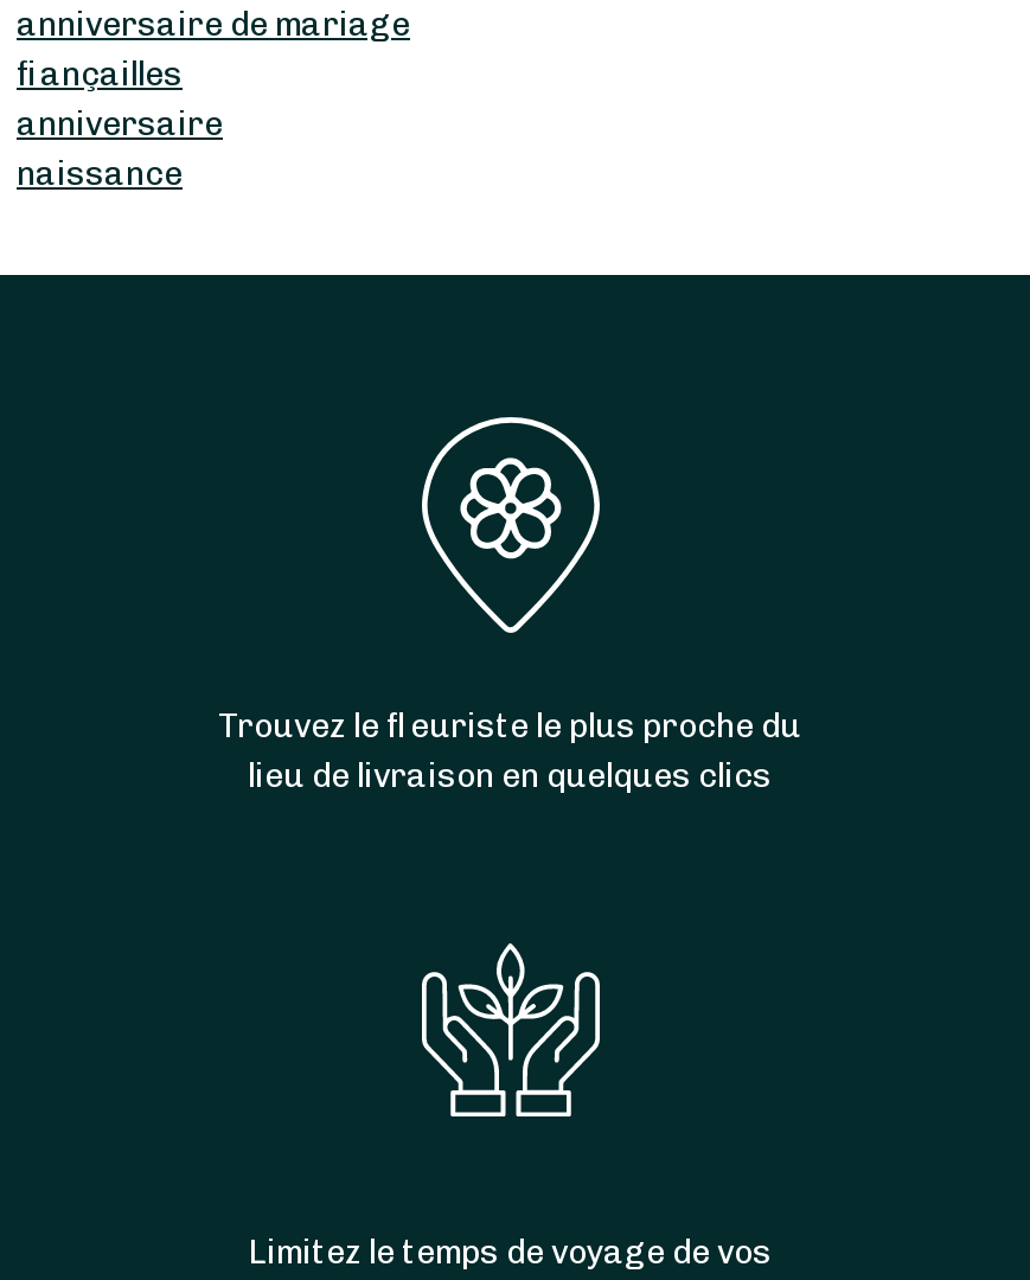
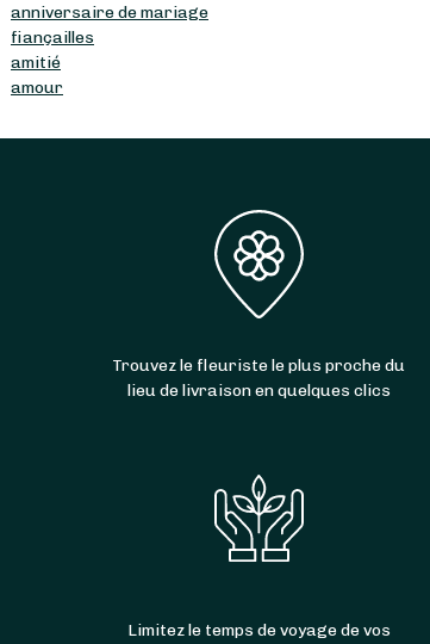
[17,104,223,194] anniversaire | naissance -> [11,52,63,98] amitié | amour

